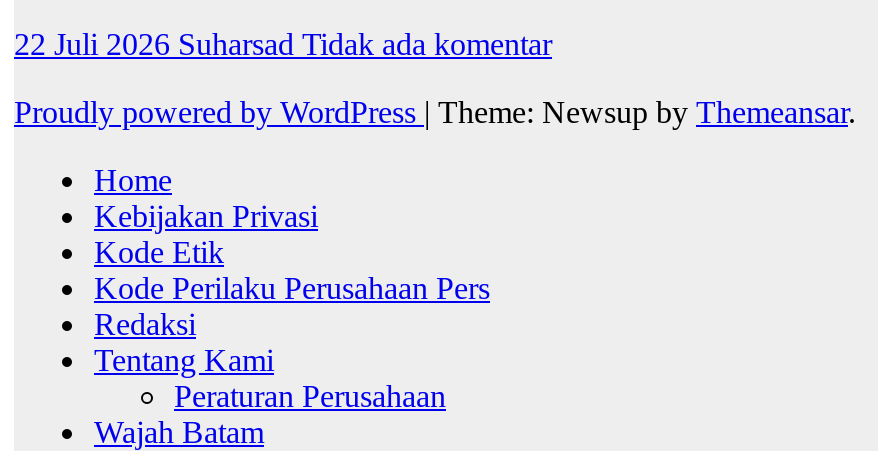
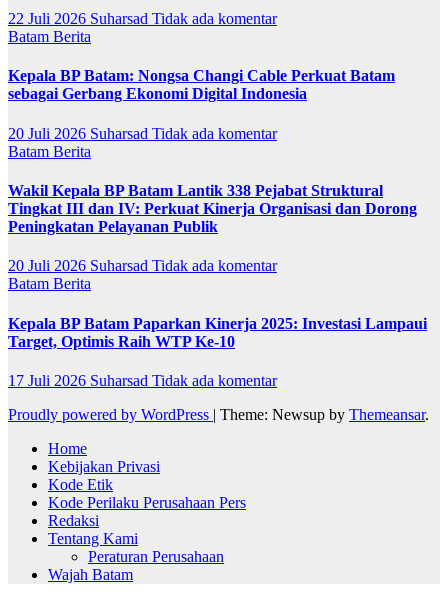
none -> [8,28,427,389] Batam Berita | Kepala BP Batam: Nongsa Changi Cable Perkuat Batam | sebagai Gerbang Ekonomi Digital Indonesia | 20 Juli 2026 Suharsad Tidak ada komentar | Batam Berita | Wakil Kepala BP Batam Lantik 338 Pejabat Struktural | Tingkat III dan IV: Perkuat Kinerja Organisasi dan Dorong | Peningkatan Pelayanan Publik | 20 Juli 2026 Suharsad Tidak ada komentar | Batam Berita | Kepala BP Batam Paparkan Kinerja 2025: Investasi Lampaui | Target, Optimis Raih WTP Ke-10 | 17 Juli 2026 Suharsad Tidak ada komentar

